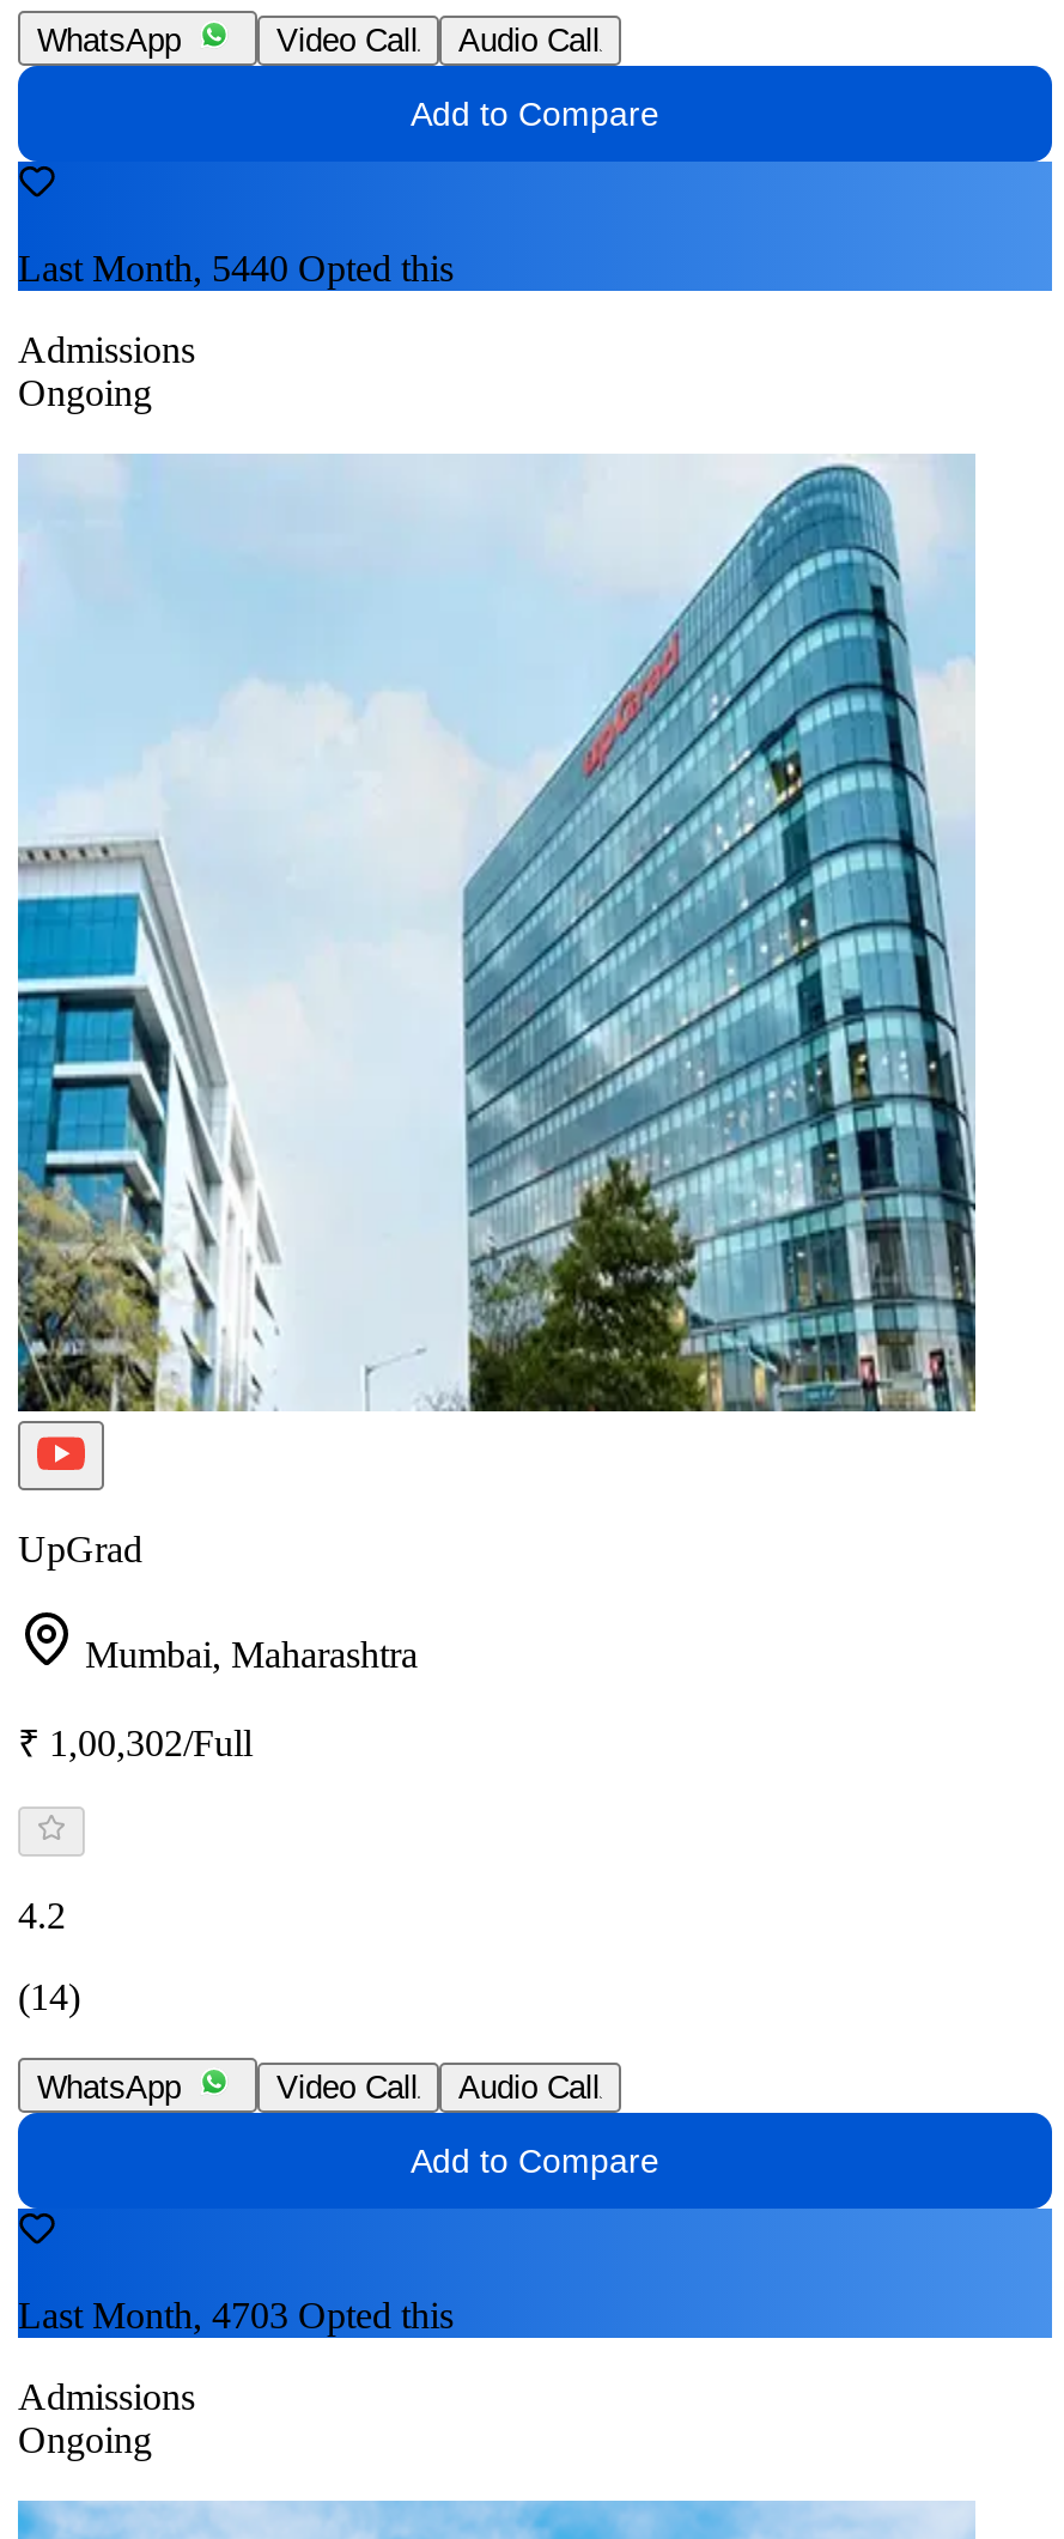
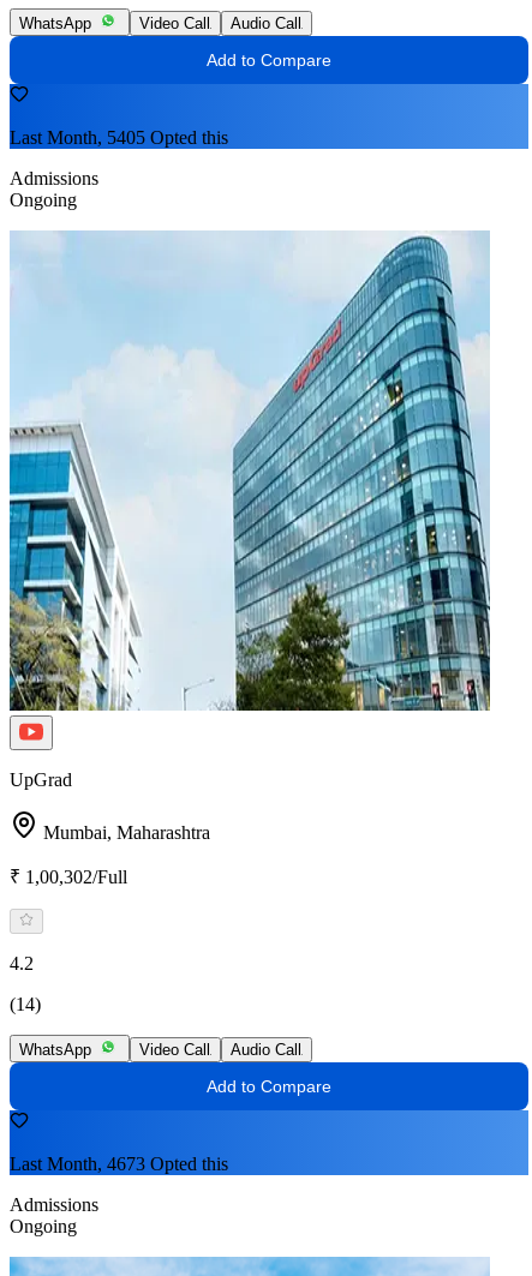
[18,247,454,288] Last Month, 5440 Opted this -> [10,127,228,147] Last Month, 5405 Opted this
[18,2294,454,2335] Last Month, 4703 Opted this -> [10,1153,228,1174] Last Month, 4673 Opted this

